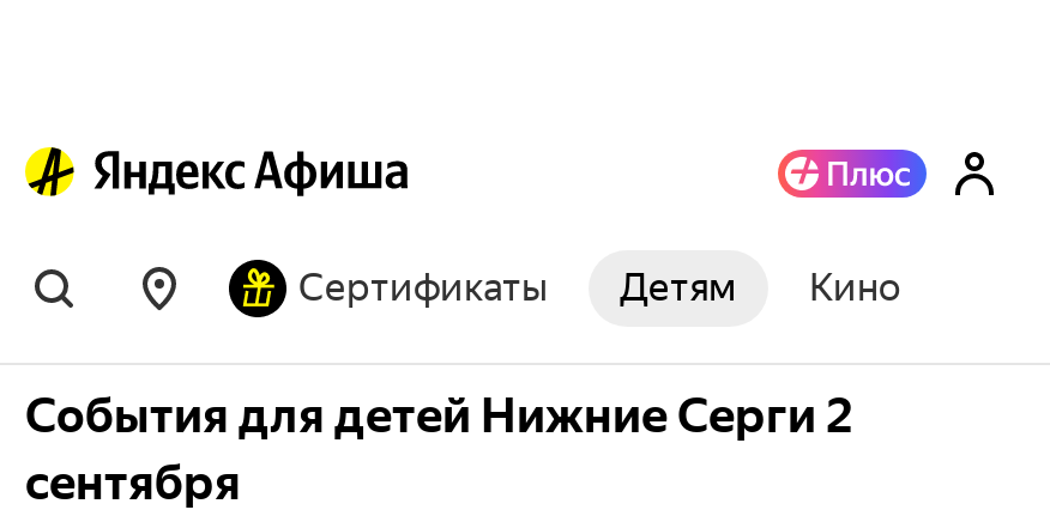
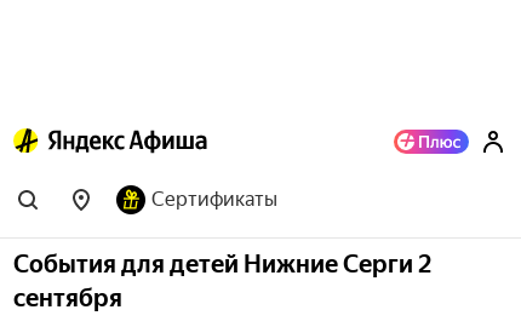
[620,265,900,310] Детям | Кино -> none

